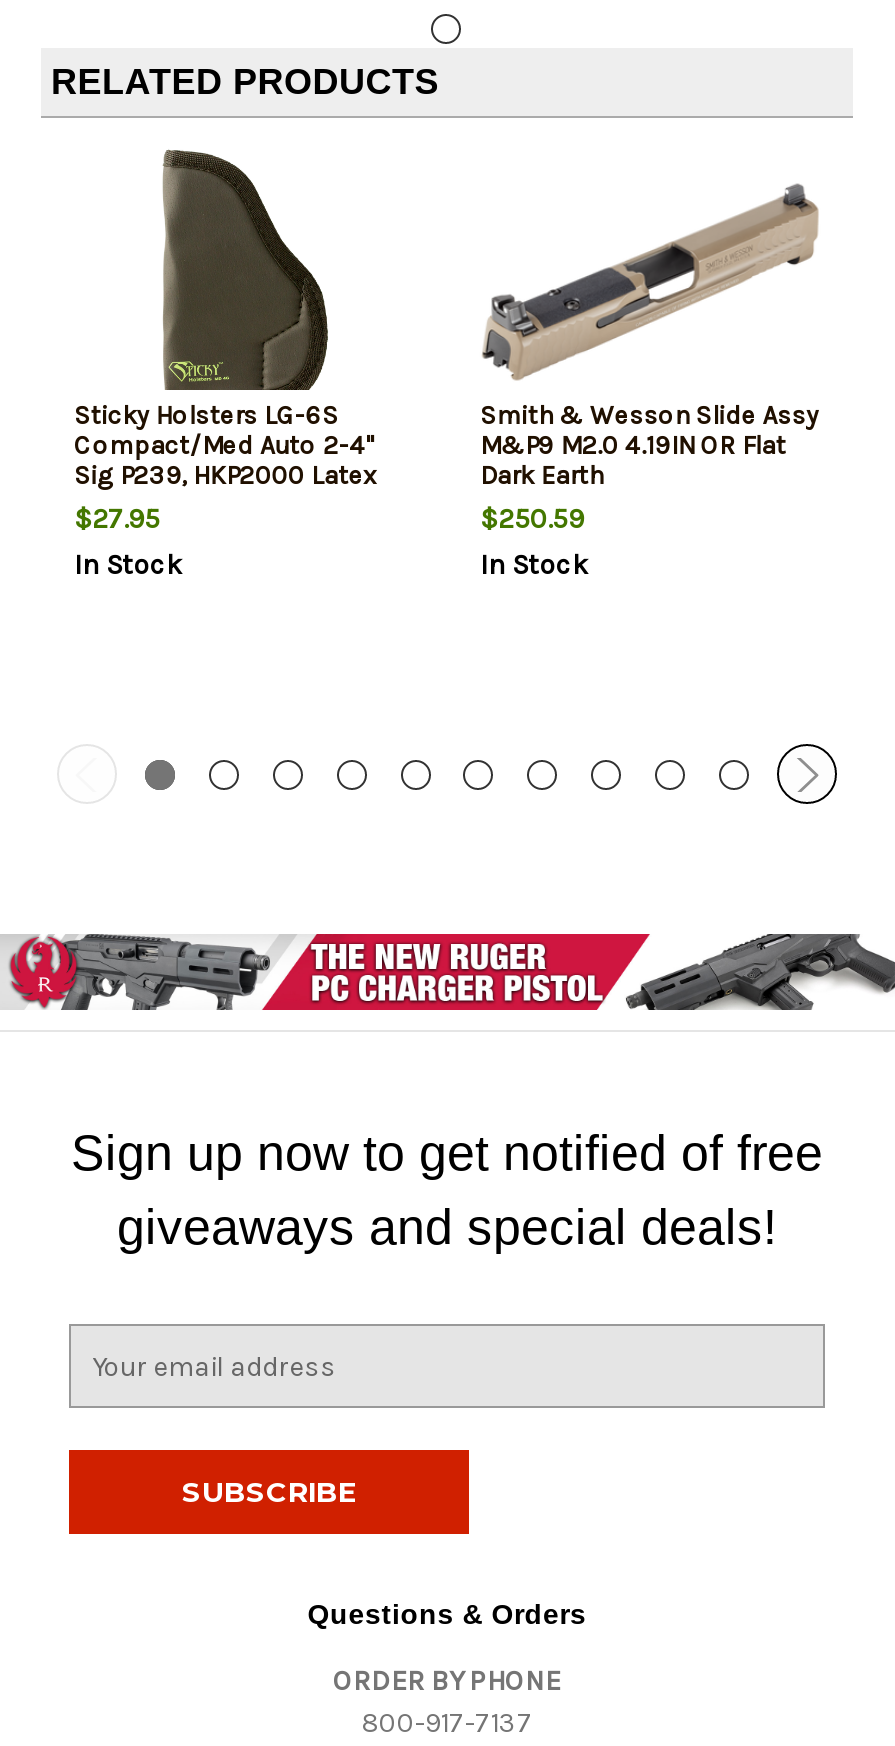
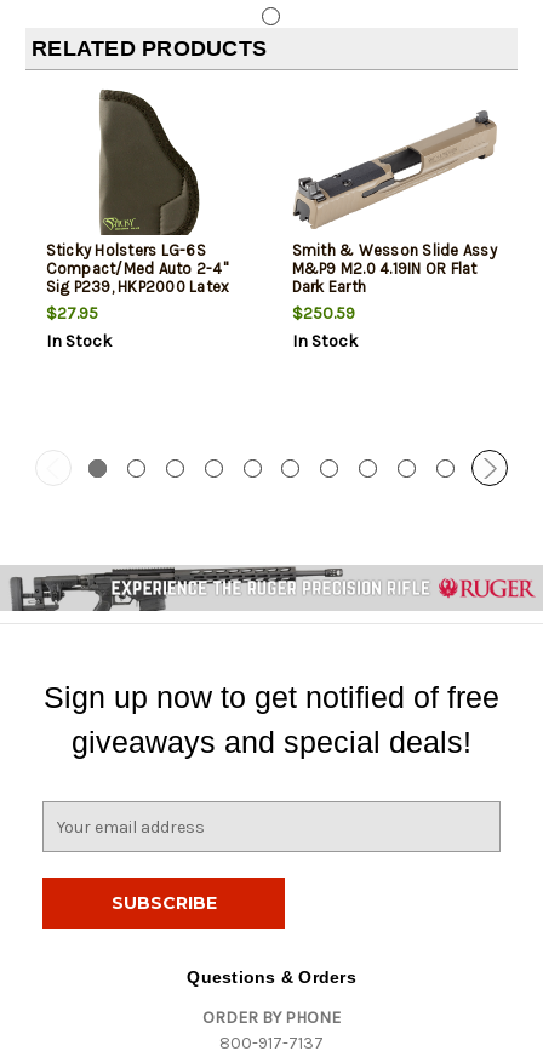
[9,932,889,1012] [image] -> [7,565,539,612] [image]

